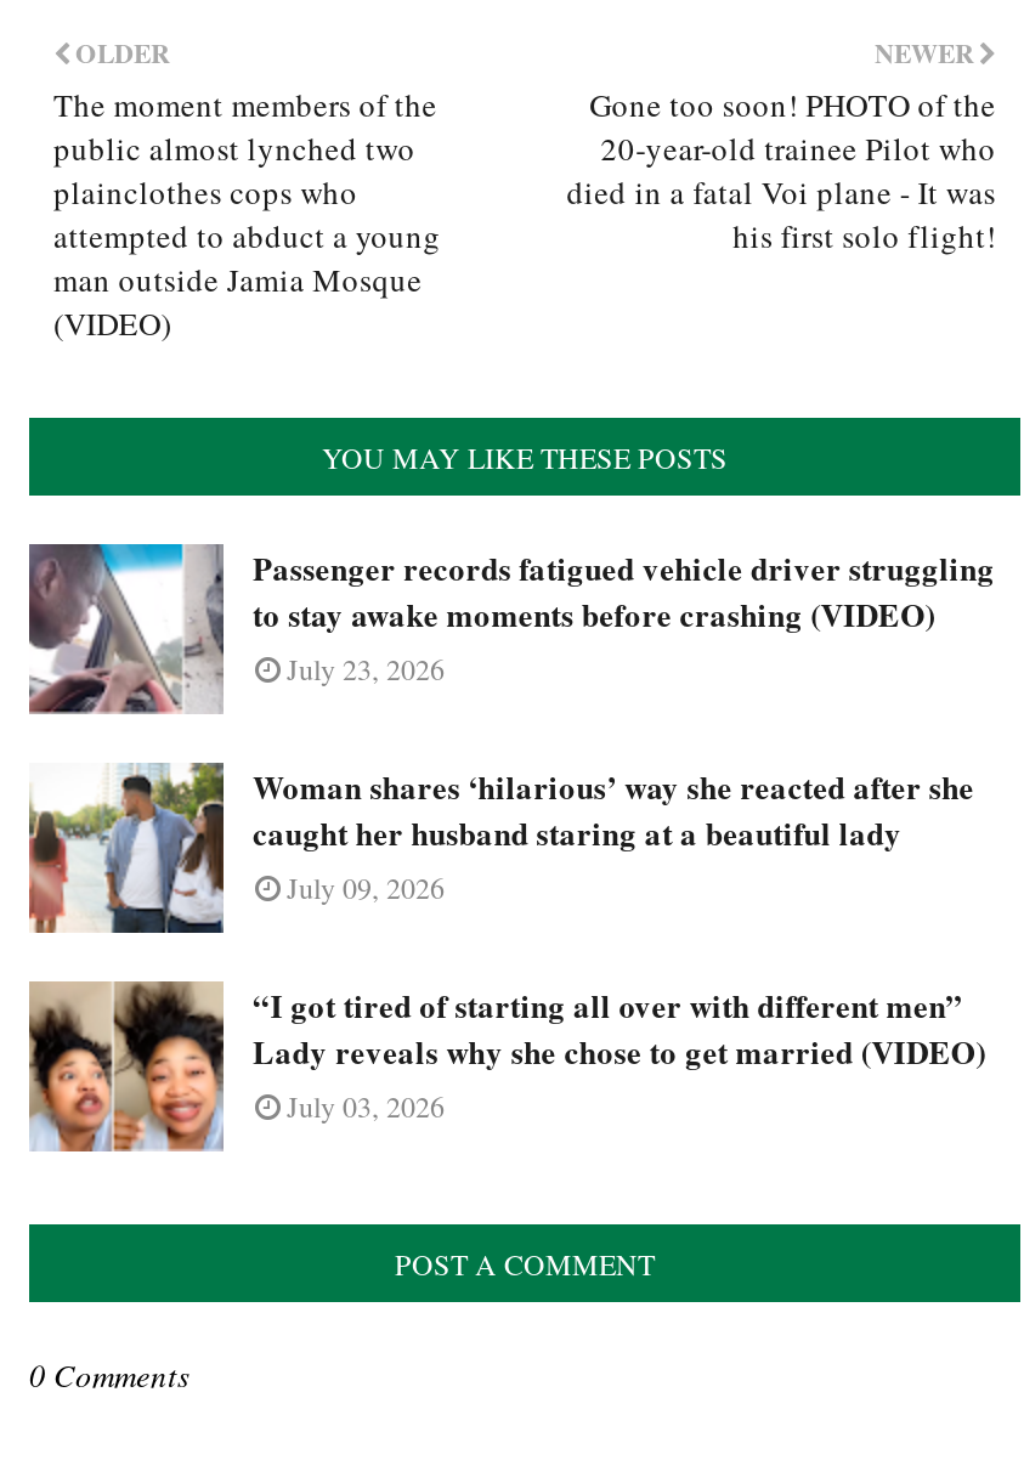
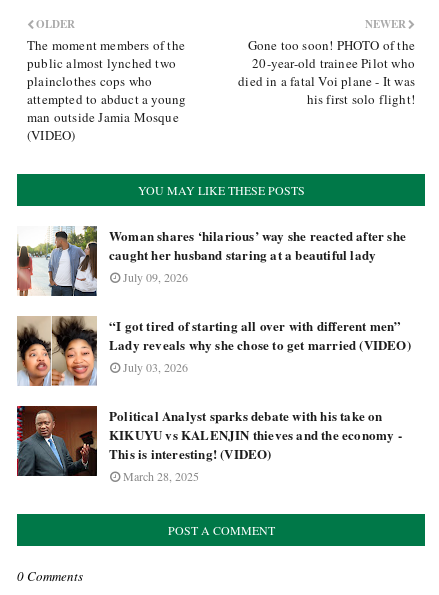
[27,542,995,717] [image] | Passenger records fatigued vehicle driver struggling | to stay awake moments before crashing (VIDEO) | July 23, 2026 -> none
moved [24,760,986,1125] -> [15,225,411,375]: [image] | Woman shares ‘hilarious’ way she reacted after she | caught her husband staring at a beautiful lady | July 09, 2026 | “I got tired of starting all over with different men” | Lady reveals why she chose to get married (VIDEO) | July 03, 2026
none -> [16,405,402,484] [image] | Political Analyst sparks debate with his take on | KIKUYU vs KALENJIN thieves and the economy - | This is interesting! (VIDEO) | March 28, 2025

